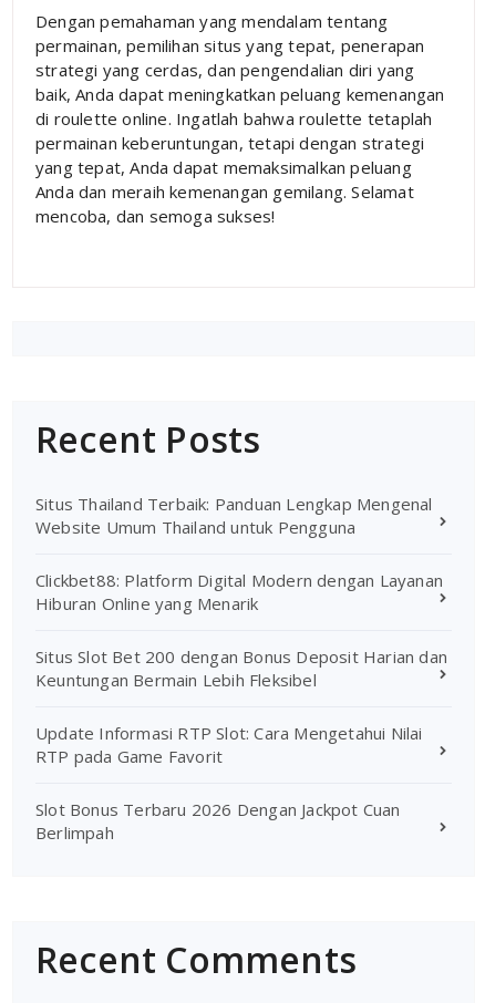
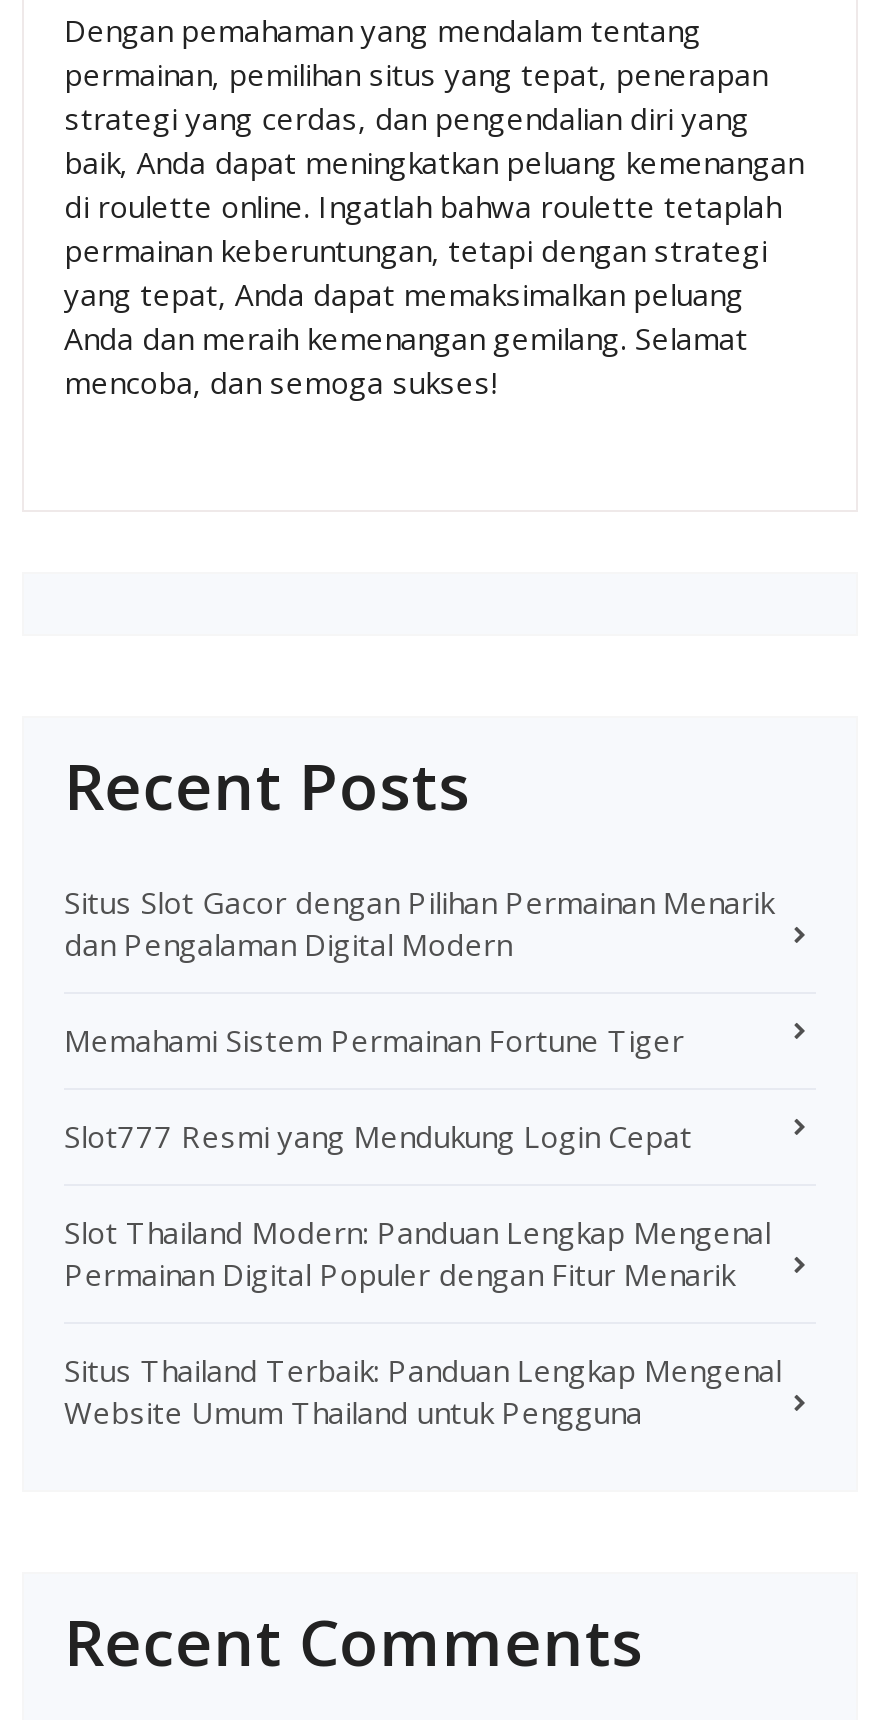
none -> [64,881,774,1293] Situs Slot Gacor dengan Pilihan Permainan Menarik | dan Pengalaman Digital Modern | Memahami Sistem Permainan Fortune Tiger | Slot777 Resmi yang Mendukung Login Cepat | Slot Thailand Modern: Panduan Lengkap Mengenal | Permainan Digital Populer dengan Fitur Menarik
moved [35,492,433,538] -> [64,1349,781,1431]: Situs Thailand Terbaik: Panduan Lengkap Mengenal | Website Umum Thailand untuk Pengguna
[35,569,447,843] Clickbet88: Platform Digital Modern dengan Layanan | Hiburan Online yang Menarik | Situs Slot Bet 200 dengan Bonus Deposit Harian dan | Keuntungan Bermain Lebih Fleksibel | Update Informasi RTP Slot: Cara Mengetahui Nilai | RTP pada Game Favorit | Slot Bonus Terbaru 2026 Dengan Jackpot Cuan | Berlimpah -> none

